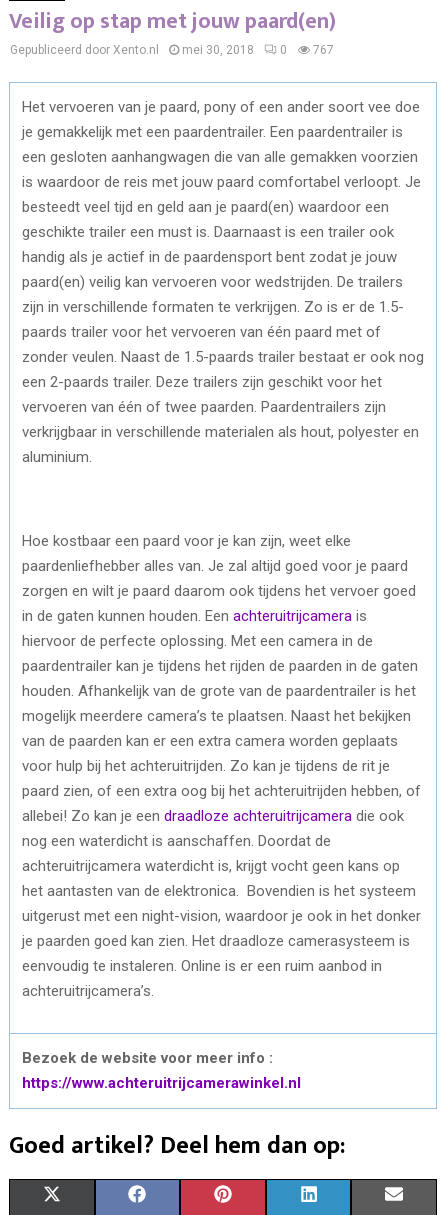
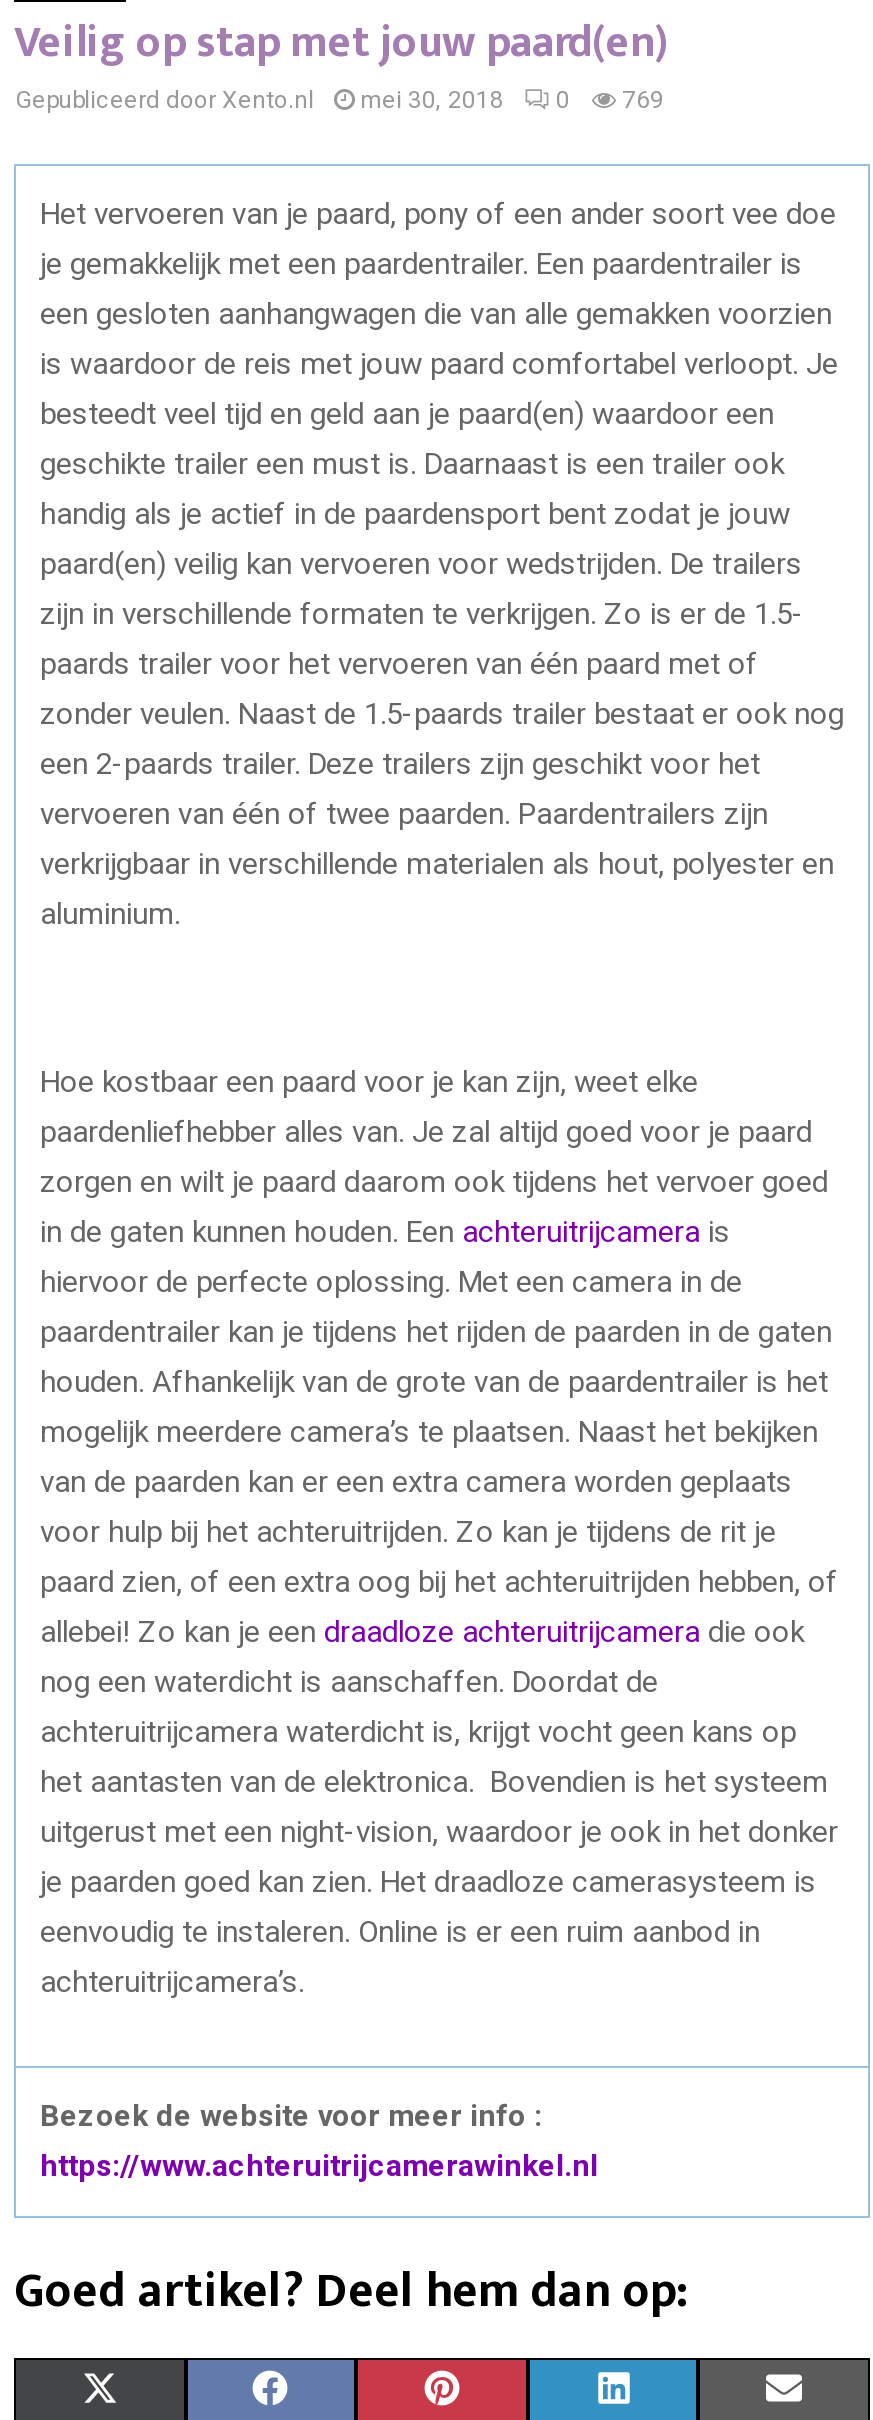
[10,43,334,57] Gepubliceerd door Xento.nl mei 30, 2018 0 767 -> [16,86,664,114] Gepubliceerd door Xento.nl mei 30, 2018 0 769

